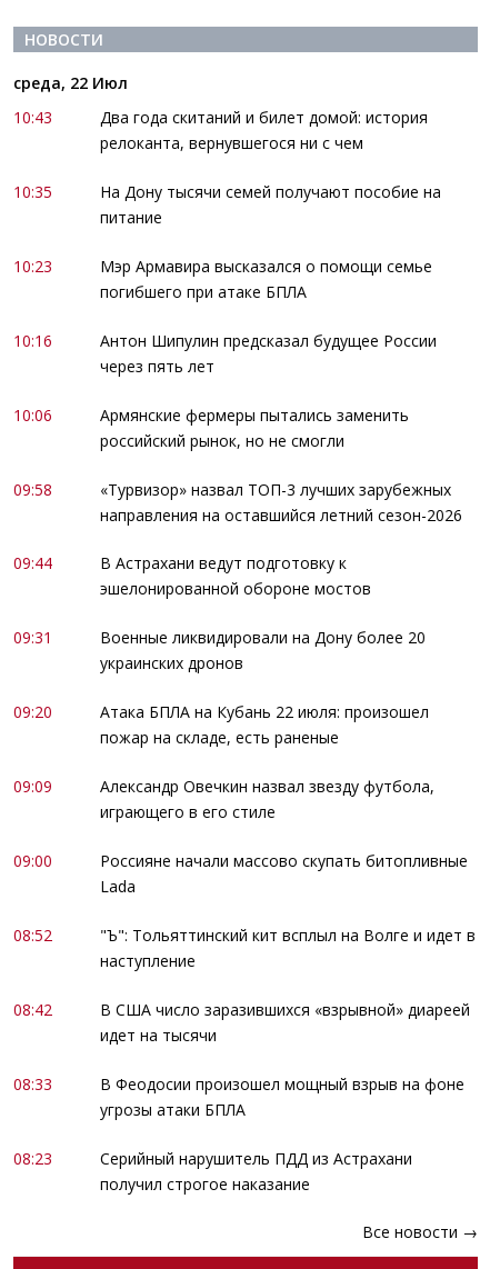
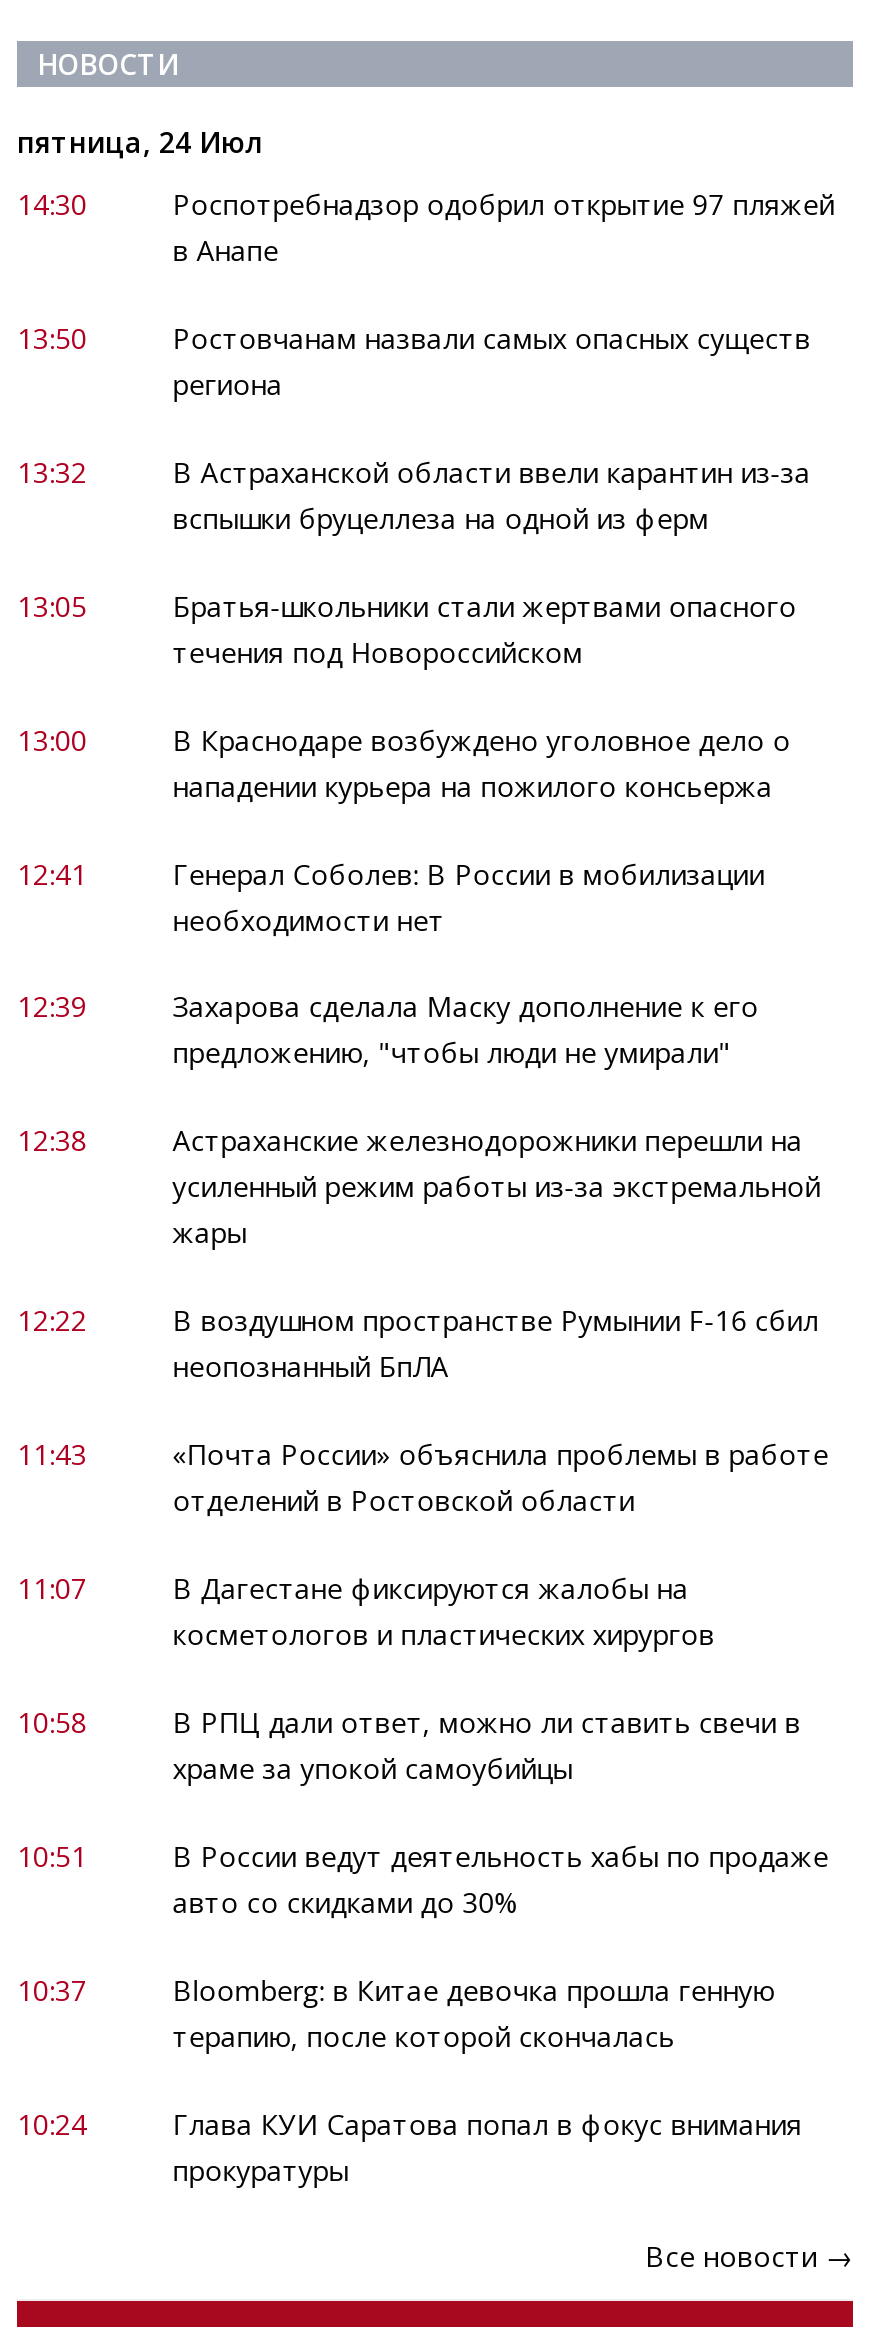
[13,72,128,93] среда, 22 Июл -> [17,123,263,161] пятница, 24 Июл
[13,107,427,153] 10:43 | Два года скитаний и билет домой: история | релоканта, вернувшегося ни с чем -> [17,185,834,269] 14:30 | Роспотребнадзор одобрил открытие 97 пляжей | в Анапе
[13,181,441,228] 10:35 | На Дону тысячи семей получают пособие на | питание -> [17,319,810,403] 13:50 | Ростовчанам назвали самых опасных существ | региона
[13,255,432,302] 10:23 | Мэр Армавира высказался о помощи семье | погибшего при атаке БПЛА -> [17,453,810,537] 13:32 | В Астраханской области ввели карантин из-за | вспышки бруцеллеза на одной из ферм
[13,330,436,376] 10:16 | Антон Шипулин предсказал будущее России | через пять лет -> [17,586,796,670] 13:05 | Братья-школьники стали жертвами опасного | течения под Новороссийском
[13,404,409,451] 10:06 | Армянские фермеры пытались заменить | российский рынок, но не смогли -> [17,720,790,804] 13:00 | В Краснодаре возбуждено уголовное дело о | нападении курьера на пожилого консьержа
[13,478,462,525] 09:58 | «Турвизор» назвал ТОП-3 лучших зарубежных | направления на оставшийся летний сезон-2026 -> [17,854,764,938] 12:41 | Генерал Соболев: В России в мобилизации | необходимости нет
[13,553,371,599] 09:44 | В Астрахани ведут подготовку к | эшелонированной обороне мостов -> [17,988,758,1072] 12:39 | Захарова сделала Маску дополнение к его | предложению, "чтобы люди не умирали"
[13,627,425,674] 09:31 | Военные ликвидировали на Дону более 20 | украинских дронов -> [17,1122,820,1252] 12:38 | Астраханские железнодорожники перешли на | усиленный режим работы из-за экстремальной | жары
[13,701,429,748] 09:20 | Атака БПЛА на Кубань 22 июля: произошел | пожар на складе, есть раненые -> [17,1301,818,1385] 12:22 | В воздушном пространстве Румынии F-16 сбил | неопознанный БпЛА
[13,776,434,822] 09:09 | Александр Овечкин назвал звезду футбола, | играющего в его стиле -> [17,1435,828,1519] 11:43 | «Почта России» объяснила проблемы в работе | отделений в Ростовской области
[13,850,467,897] 09:00 | Россияне начали массово скупать битопливные | Lada -> [17,1569,714,1653] 11:07 | В Дагестане фиксируются жалобы на | косметологов и пластических хирургов
[13,924,475,971] 08:52 | "Ъ": Тольяттинский кит всплыл на Волге и идет в | наступление -> [17,1703,800,1787] 10:58 | В РПЦ дали ответ, можно ли ставить свечи в | храме за упокой самоубийцы
[13,999,470,1045] 08:42 | В США число заразившихся «взрывной» диареей | идет на тысячи -> [17,1836,828,1920] 10:51 | В России ведут деятельность хабы по продаже | авто со скидками до 30%
[13,1073,464,1120] 08:33 | В Феодосии произошел мощный взрыв на фоне | угрозы атаки БПЛА -> [17,1970,774,2054] 10:37 | Bloomberg: в Китае девочка прошла генную | терапию, после которой скончалась
[13,1147,412,1194] 08:23 | Серийный нарушитель ПДД из Астрахани | получил строгое наказание -> [17,2104,802,2188] 10:24 | Глава КУИ Саратова попал в фокус внимания | прокуратуры

